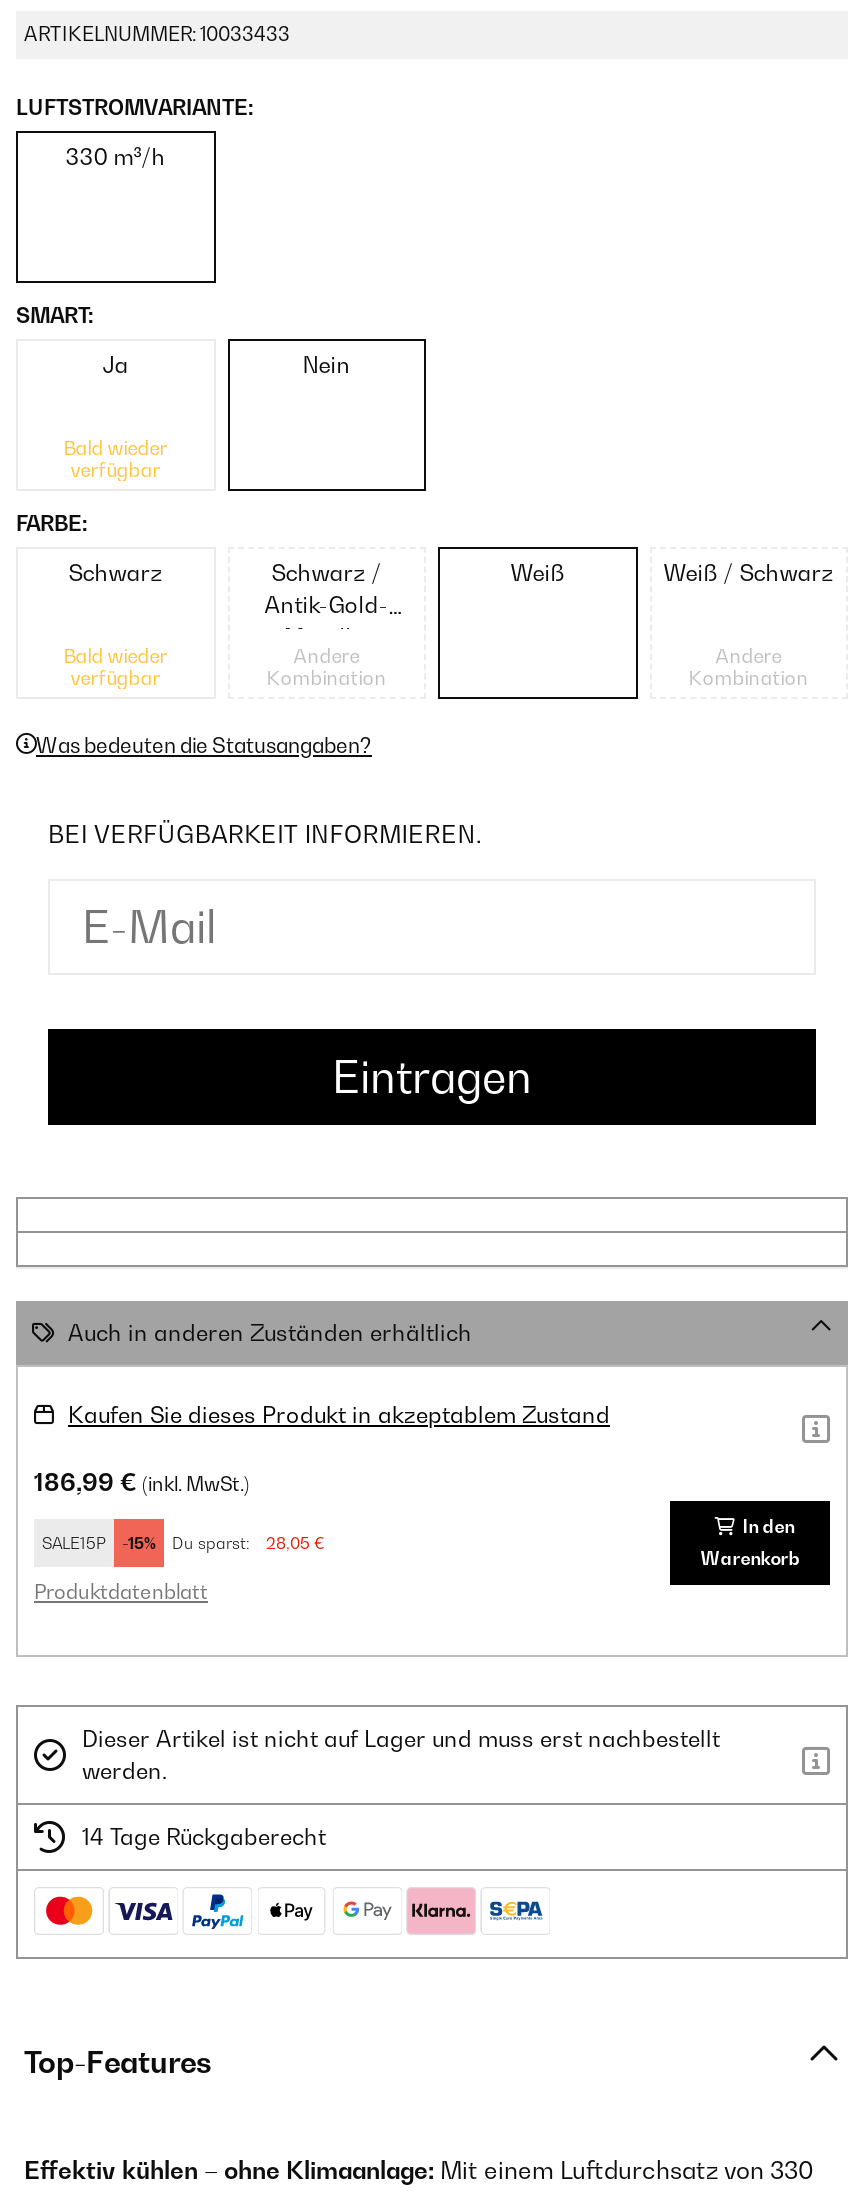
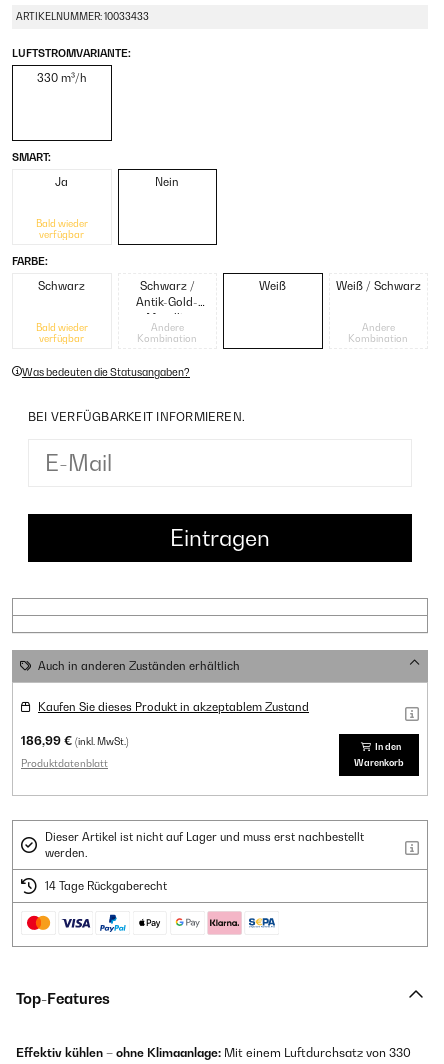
[42,1534,324,1554] SALE15P | -15% | Du sparst: | 28,05 € -> none

